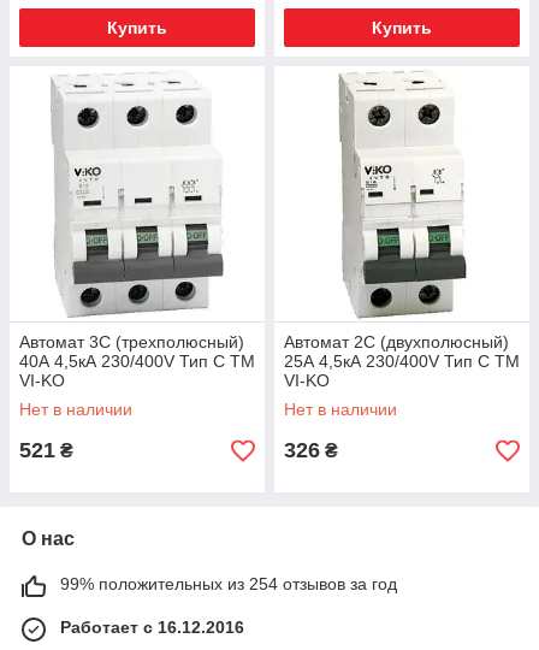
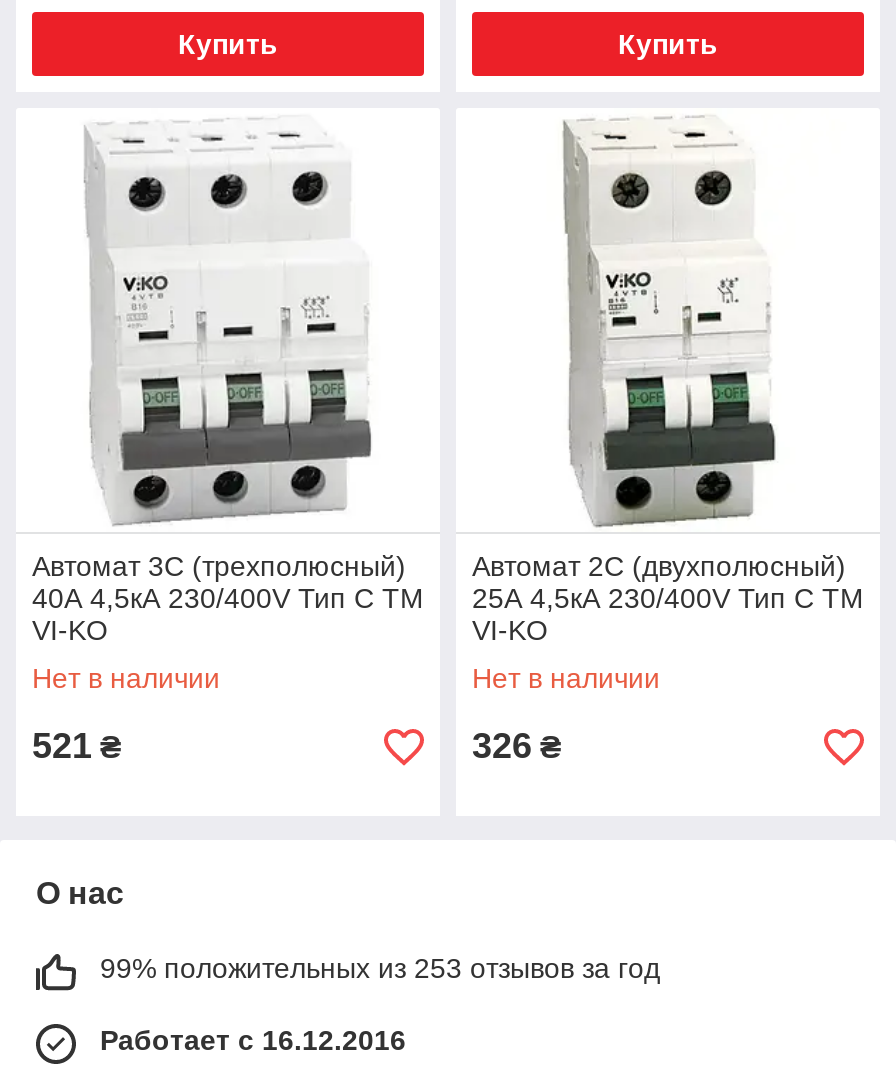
[60,574,397,593] 99% положительных из 254 отзывов за год -> [100,952,660,984] 99% положительных из 253 отзывов за год

